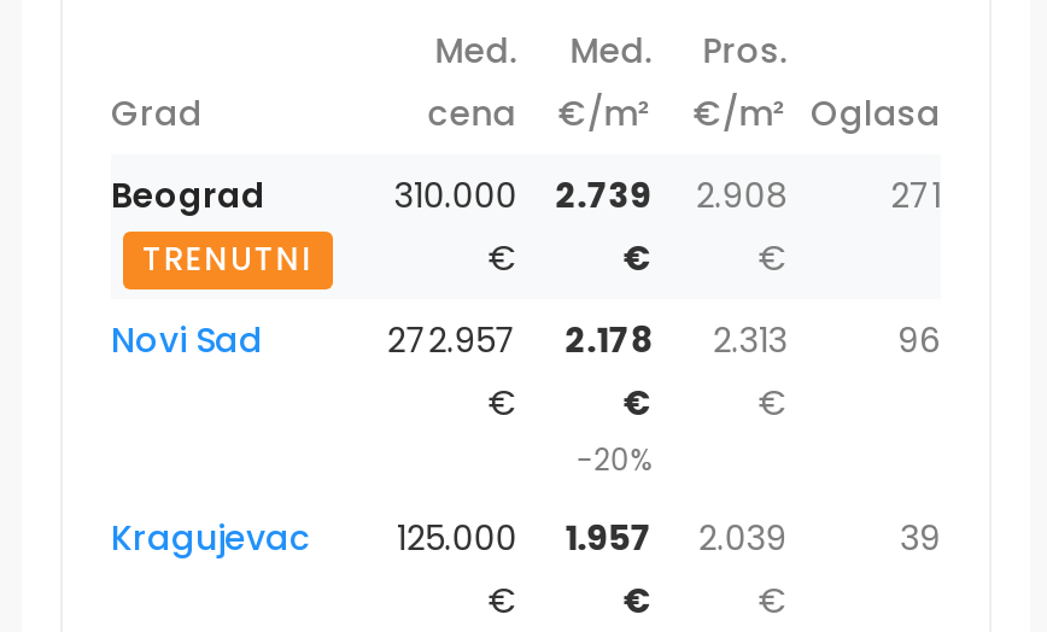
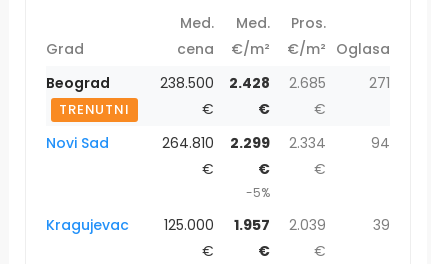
[394,170,517,219] 310.000 -> [160,73,214,93] 238.500
[555,170,652,219] 2.739 -> [229,73,270,93] 2.428
[695,170,787,219] 2.908 -> [289,73,326,93] 2.685
[386,315,517,363] 272.957 -> [162,133,214,153] 264.810
[565,315,652,363] 2.178 -> [230,133,270,153] 2.299
[712,315,787,363] 2.313 -> [289,133,326,153] 2.334
[897,315,941,363] 96 -> [371,133,390,153] 94
[577,438,652,479] -20% -> [246,184,270,201] -5%

